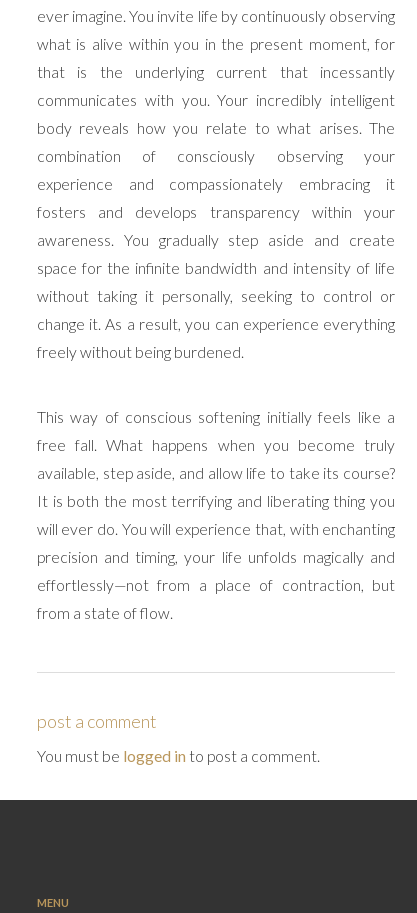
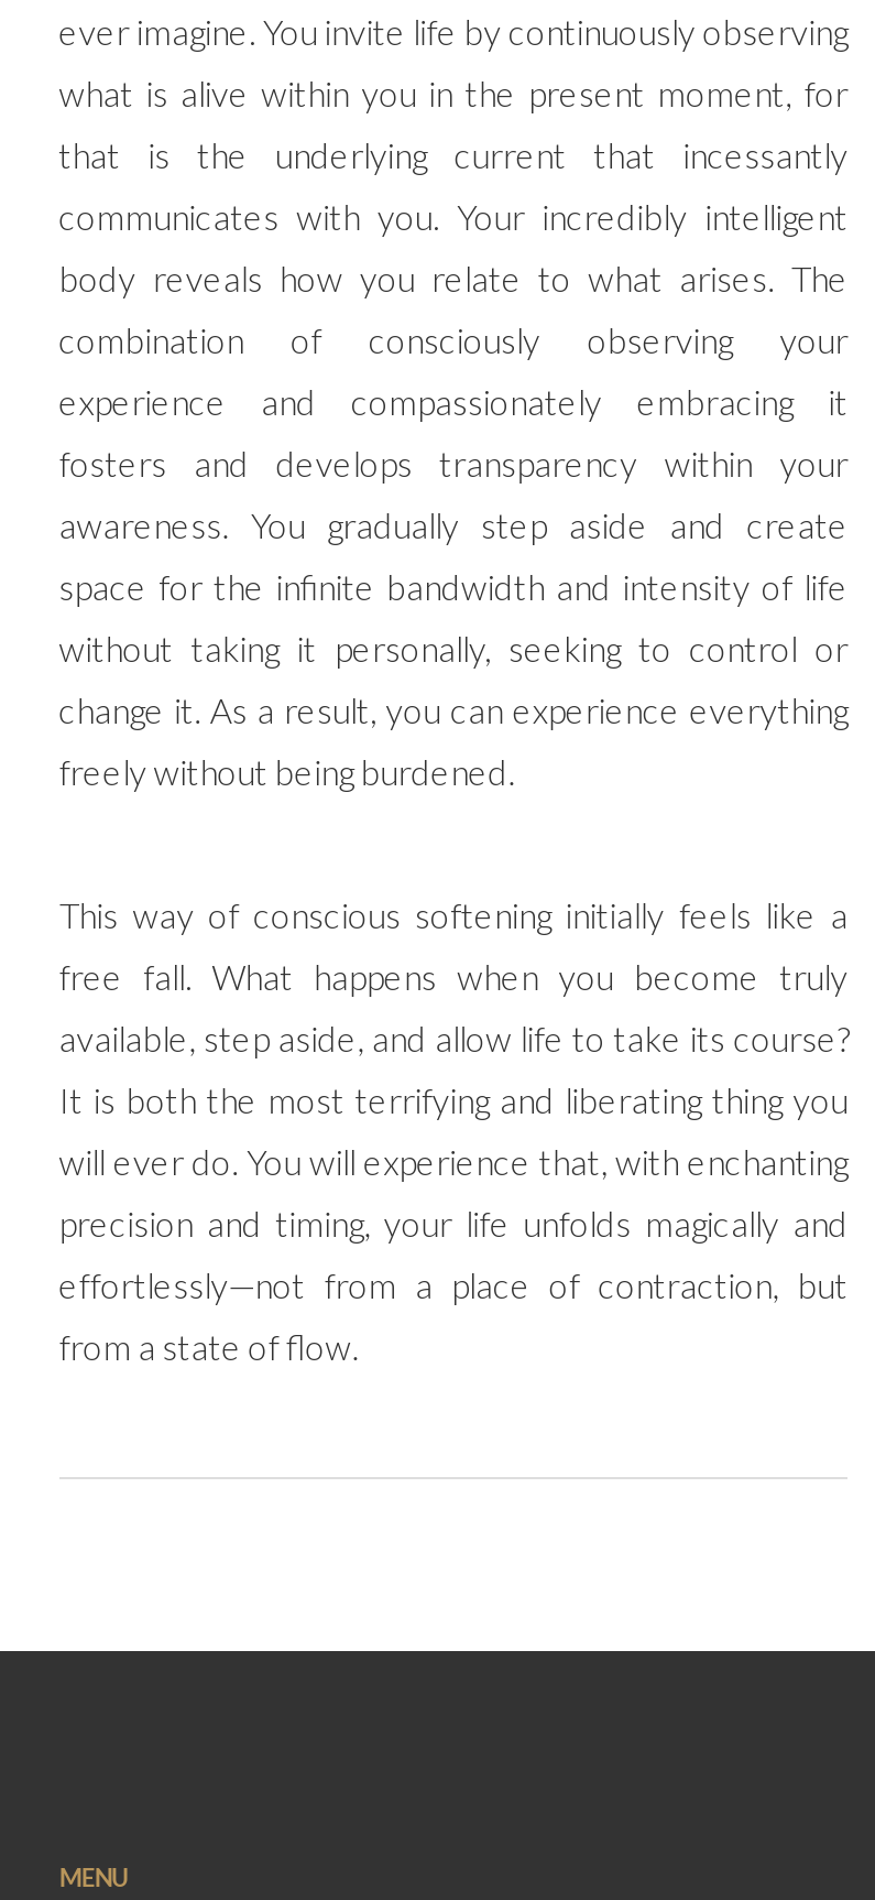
[37,710,320,765] post a comment | You must be logged in to post a comment. -> none

